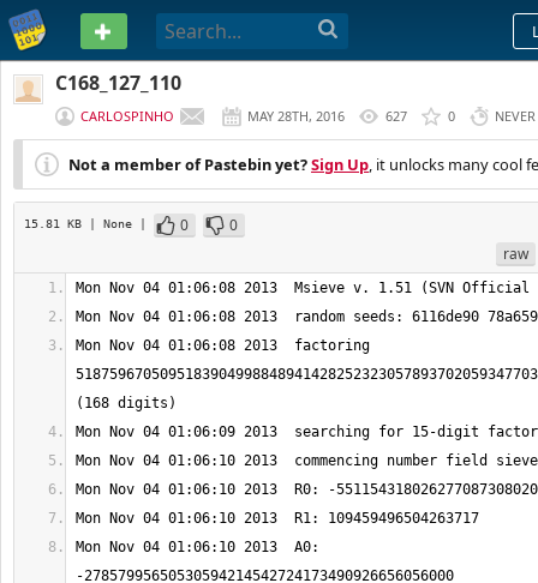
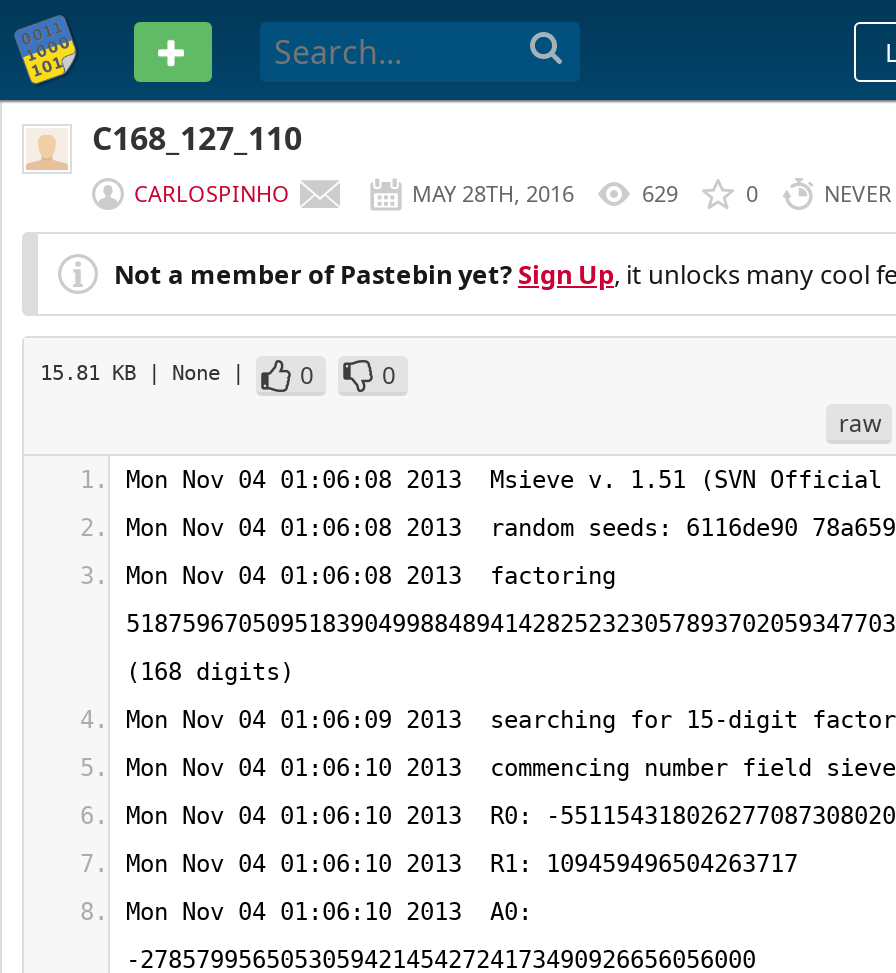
[385,107,407,125] 627 -> [642,178,678,208] 629

